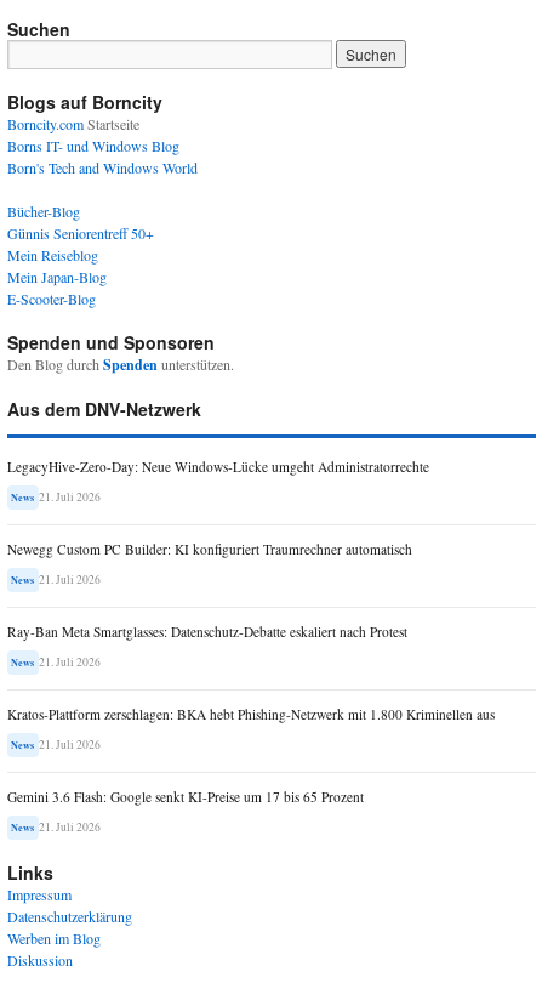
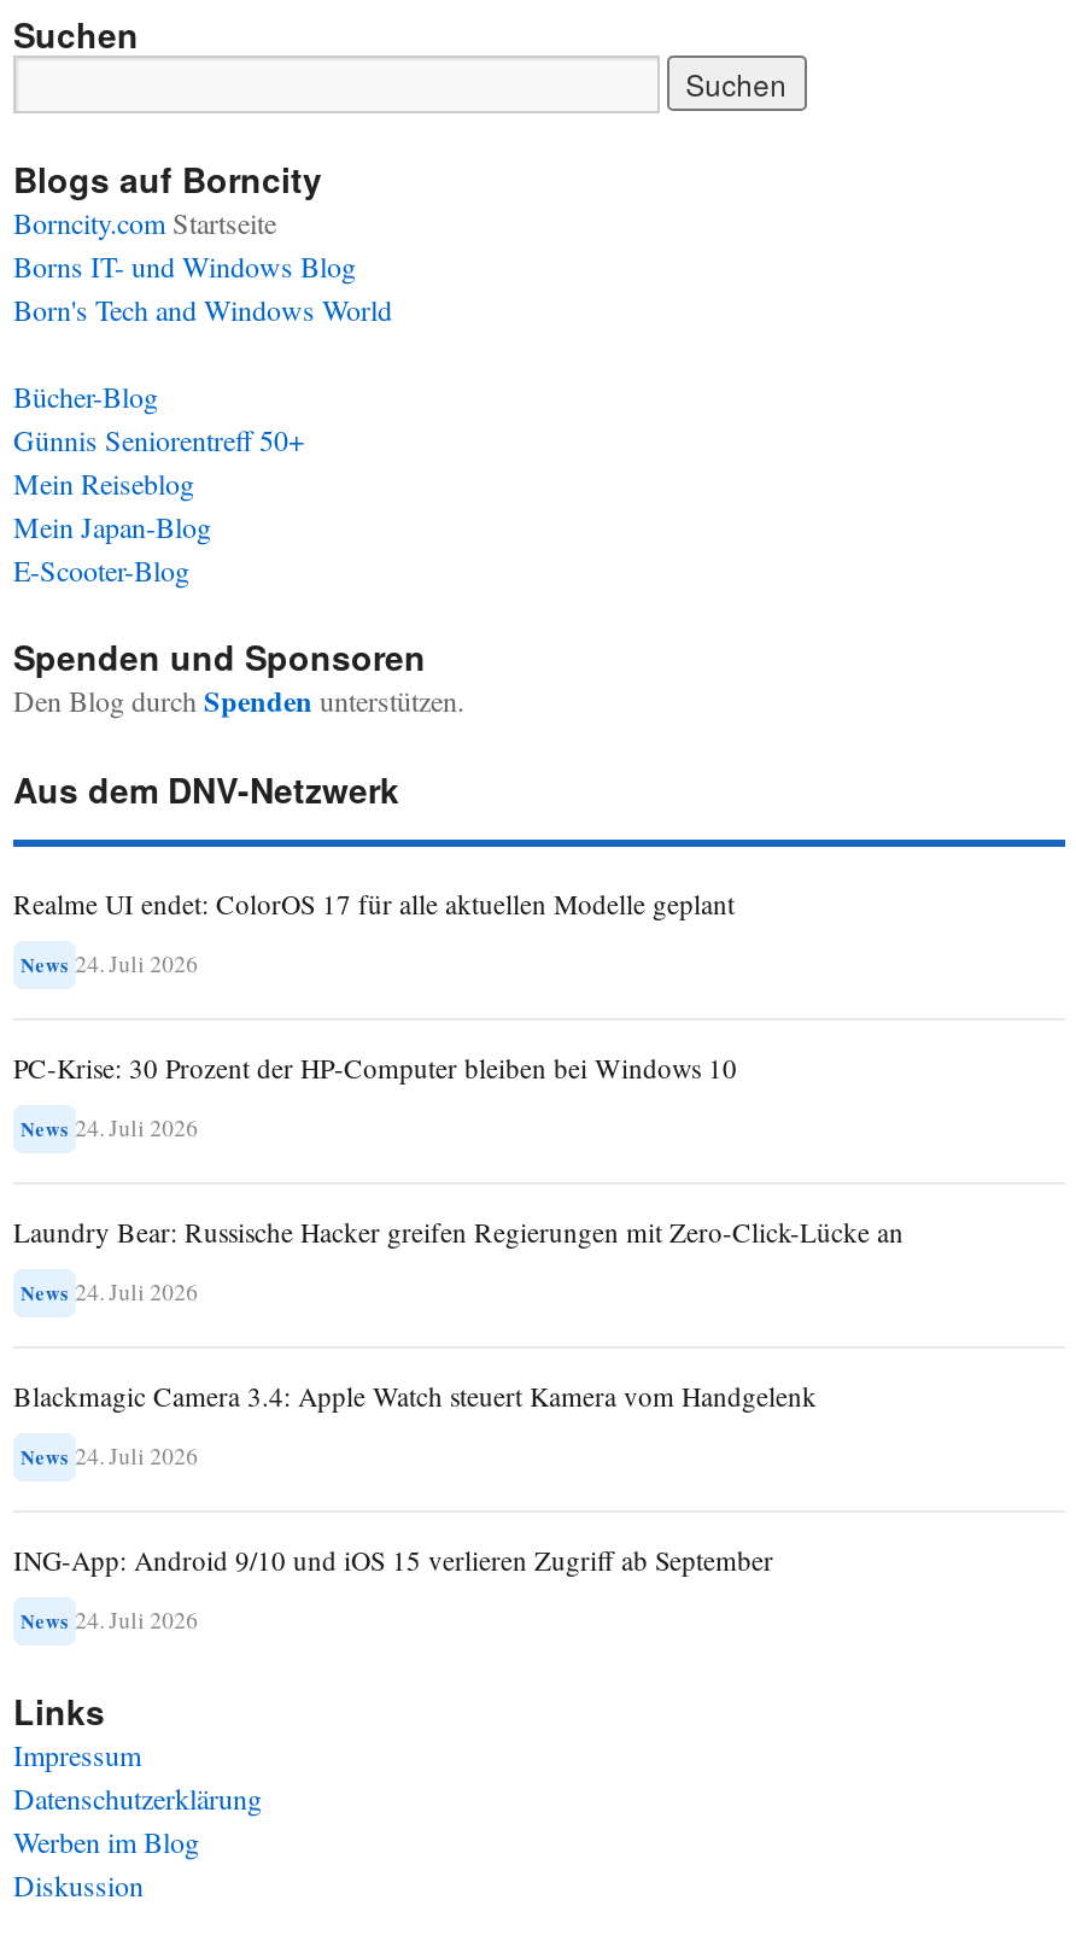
[7,458,429,476] LegacyHive-Zero-Day: Neue Windows-Lücke umgeht Administratorrechte -> [13,886,735,923] Realme UI endet: ColorOS 17 für alle aktuellen Modelle geplant
[11,490,100,505] News 21. Juli 2026 -> [21,949,198,981] News 24. Juli 2026
[7,541,412,559] Newegg Custom PC Builder: KI konfiguriert Traumrechner automatisch -> [13,1050,737,1087] PC-Krise: 30 Prozent der HP-Computer bleiben bei Windows 10
[11,572,100,588] News 21. Juli 2026 -> [21,1113,198,1145] News 24. Juli 2026
[7,623,407,641] Ray-Ban Meta Smartglasses: Datenschutz-Debatte eskaliert nach Protest -> [13,1215,904,1251] Laundry Bear: Russische Hacker greifen Regierungen mit Zero-Click-Lücke an
[11,655,100,670] News 21. Juli 2026 -> [21,1277,198,1309] News 24. Juli 2026
[7,706,495,724] Kratos-Plattform zerschlagen: BKA hebt Phishing-Netzwerk mit 1.800 Kriminellen aus -> [13,1379,817,1415] Blackmagic Camera 3.4: Apple Watch steuert Kamera vom Handgelenk
[11,737,100,753] News 21. Juli 2026 -> [21,1441,198,1473] News 24. Juli 2026
[7,788,364,806] Gemini 3.6 Flash: Google senkt KI-Preise um 17 bis 65 Prozent -> [13,1543,773,1579] ING-App: Android 9/10 und iOS 15 verlieren Zugriff ab September
[11,820,100,835] News 21. Juli 2026 -> [21,1605,198,1637] News 24. Juli 2026

